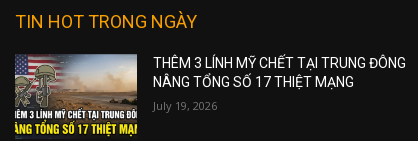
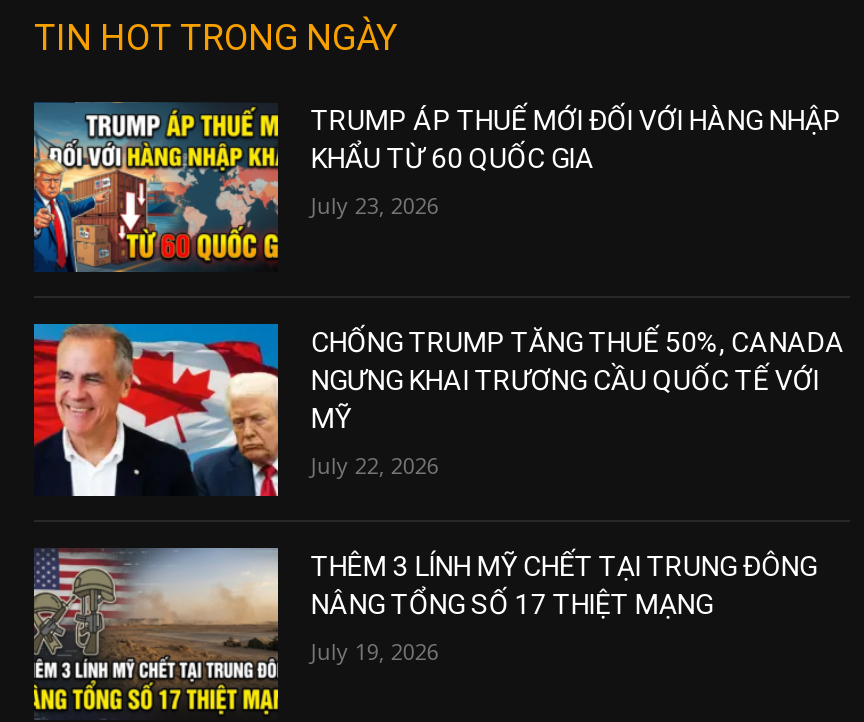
none -> [32,102,841,274] [image] | TRUMP ÁP THUẾ MỚI ĐỐI VỚI HÀNG NHẬP | KHẨU TỪ 60 QUỐC GIA | July 23, 2026
none -> [32,322,845,500] [image] | CHỐNG TRUMP TĂNG THUẾ 50%, CANADA | NGƯNG KHAI TRƯƠNG CẦU QUỐC TẾ VỚI | MỸ | July 22, 2026

